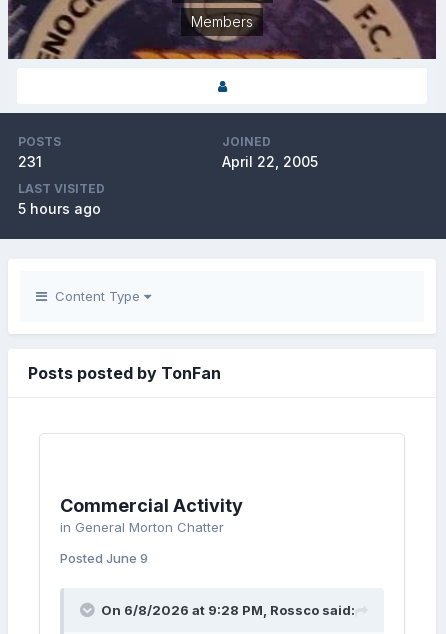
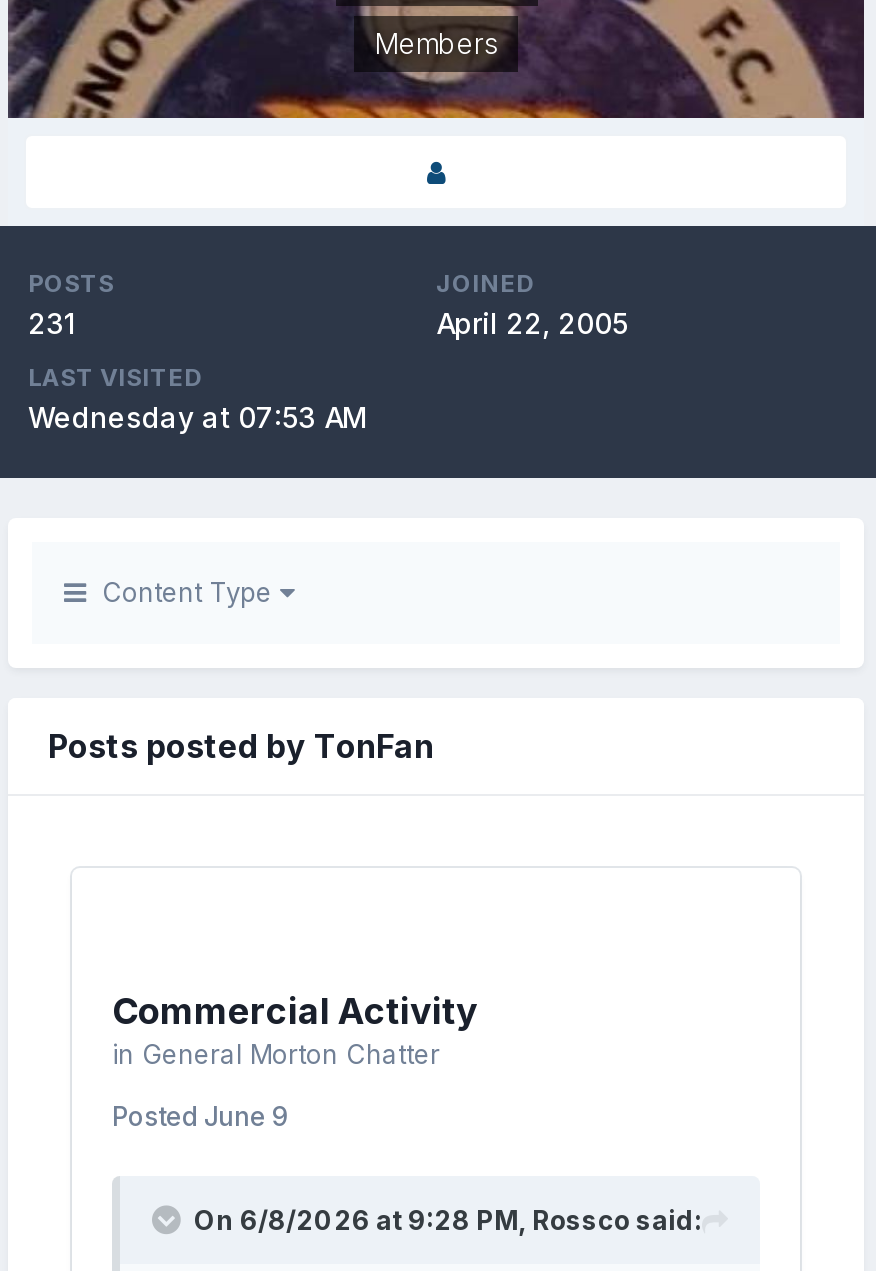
[18,200,101,217] 5 hours ago -> [28,399,368,433] Wednesday at 07:53 AM

